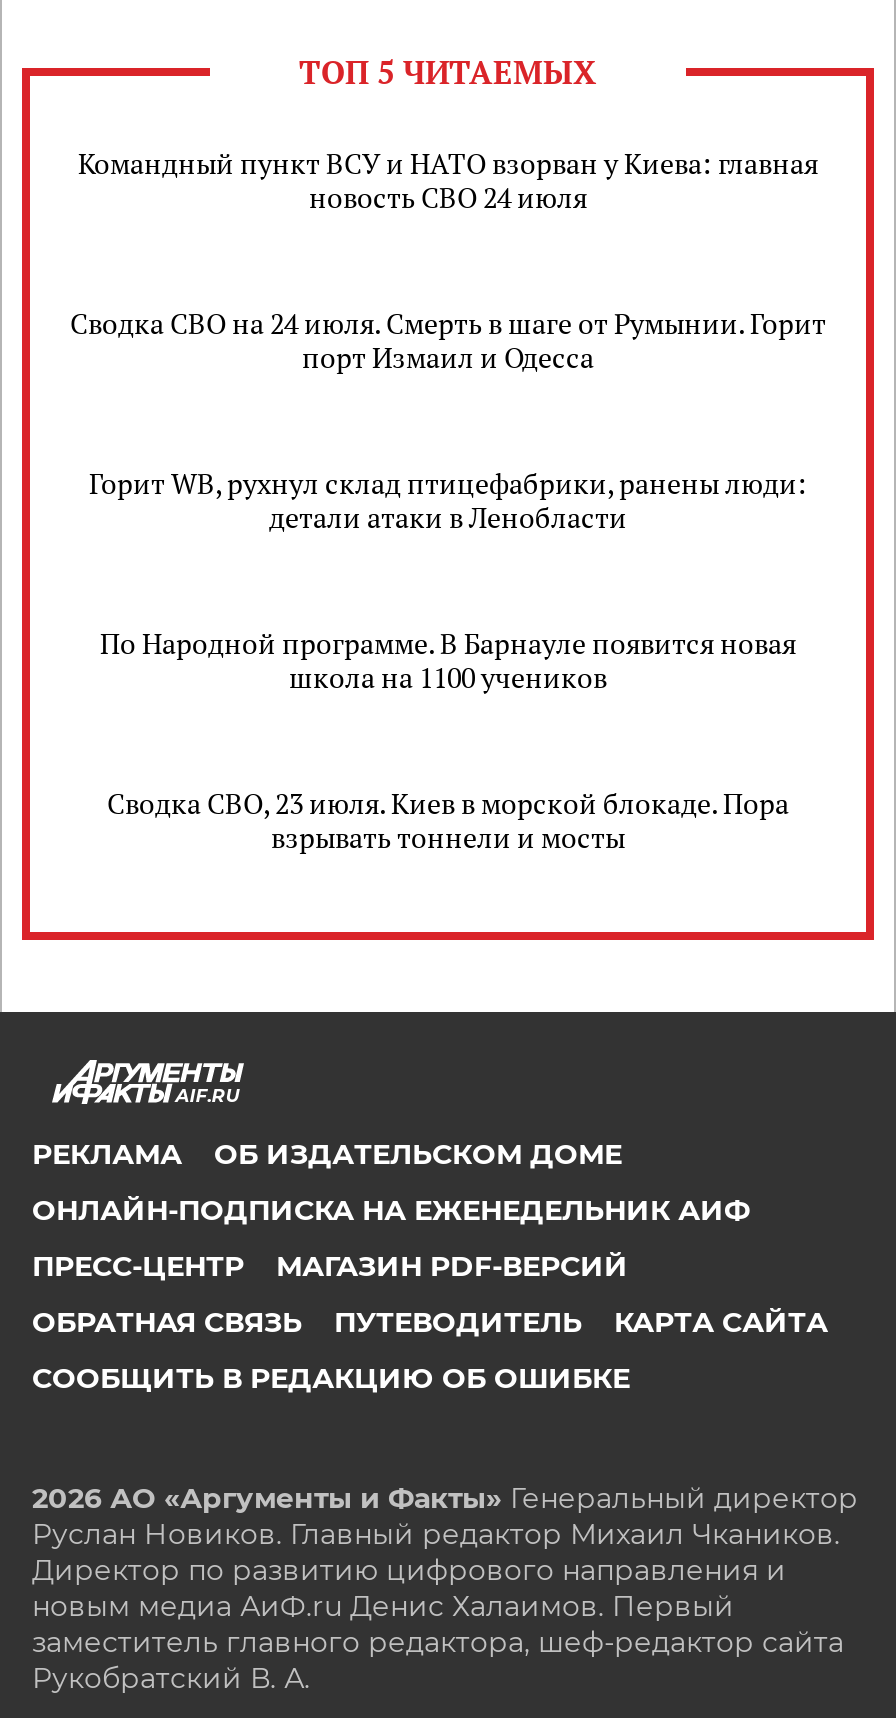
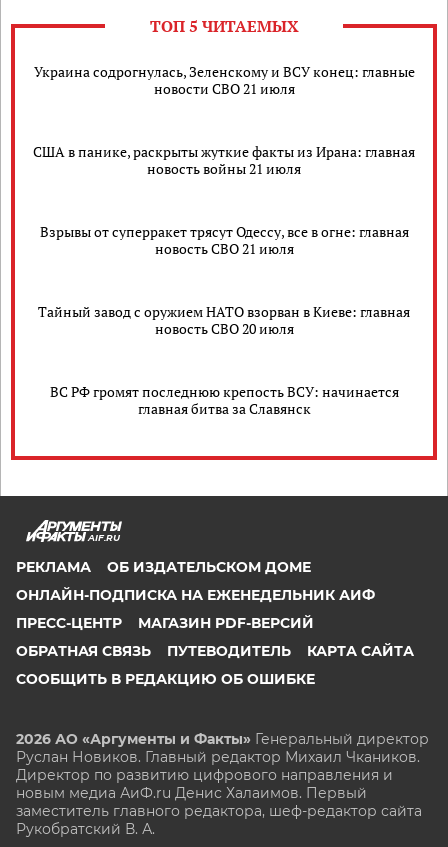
[78,144,818,216] Командный пункт ВСУ и НАТО взорван у Киева: главная | новость СВО 24 июля -> [33,62,414,98] Украина содрогнулась, Зеленскому и ВСУ конец: главные | новости СВО 21 июля
[70,304,826,376] Сводка СВО на 24 июля. Смерть в шаге от Румынии. Горит | порт Измаил и Одесса -> [33,142,415,178] США в панике, раскрыты жуткие факты из Ирана: главная | новость войны 21 июля
[89,464,807,536] Горит WB, рухнул склад птицефабрики, ранены люди: | детали атаки в Ленобласти -> [39,222,408,258] Взрывы от суперракет трясут Одессу, все в огне: главная | новость СВО 21 июля
[100,624,796,696] По Народной программе. В Барнауле появится новая | школа на 1100 учеников -> [38,302,410,338] Тайный завод с оружием НАТО взорван в Киеве: главная | новость СВО 20 июля
[107,784,789,856] Сводка СВО, 23 июля. Киев в морской блокаде. Пора | взрывать тоннели и мосты -> [49,382,398,418] ВС РФ громят последнюю крепость ВСУ: начинается | главная битва за Славянск

